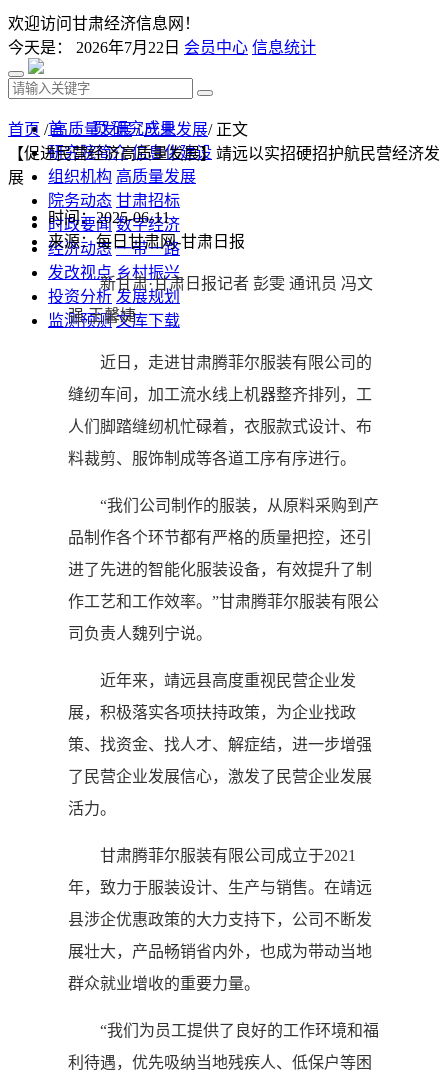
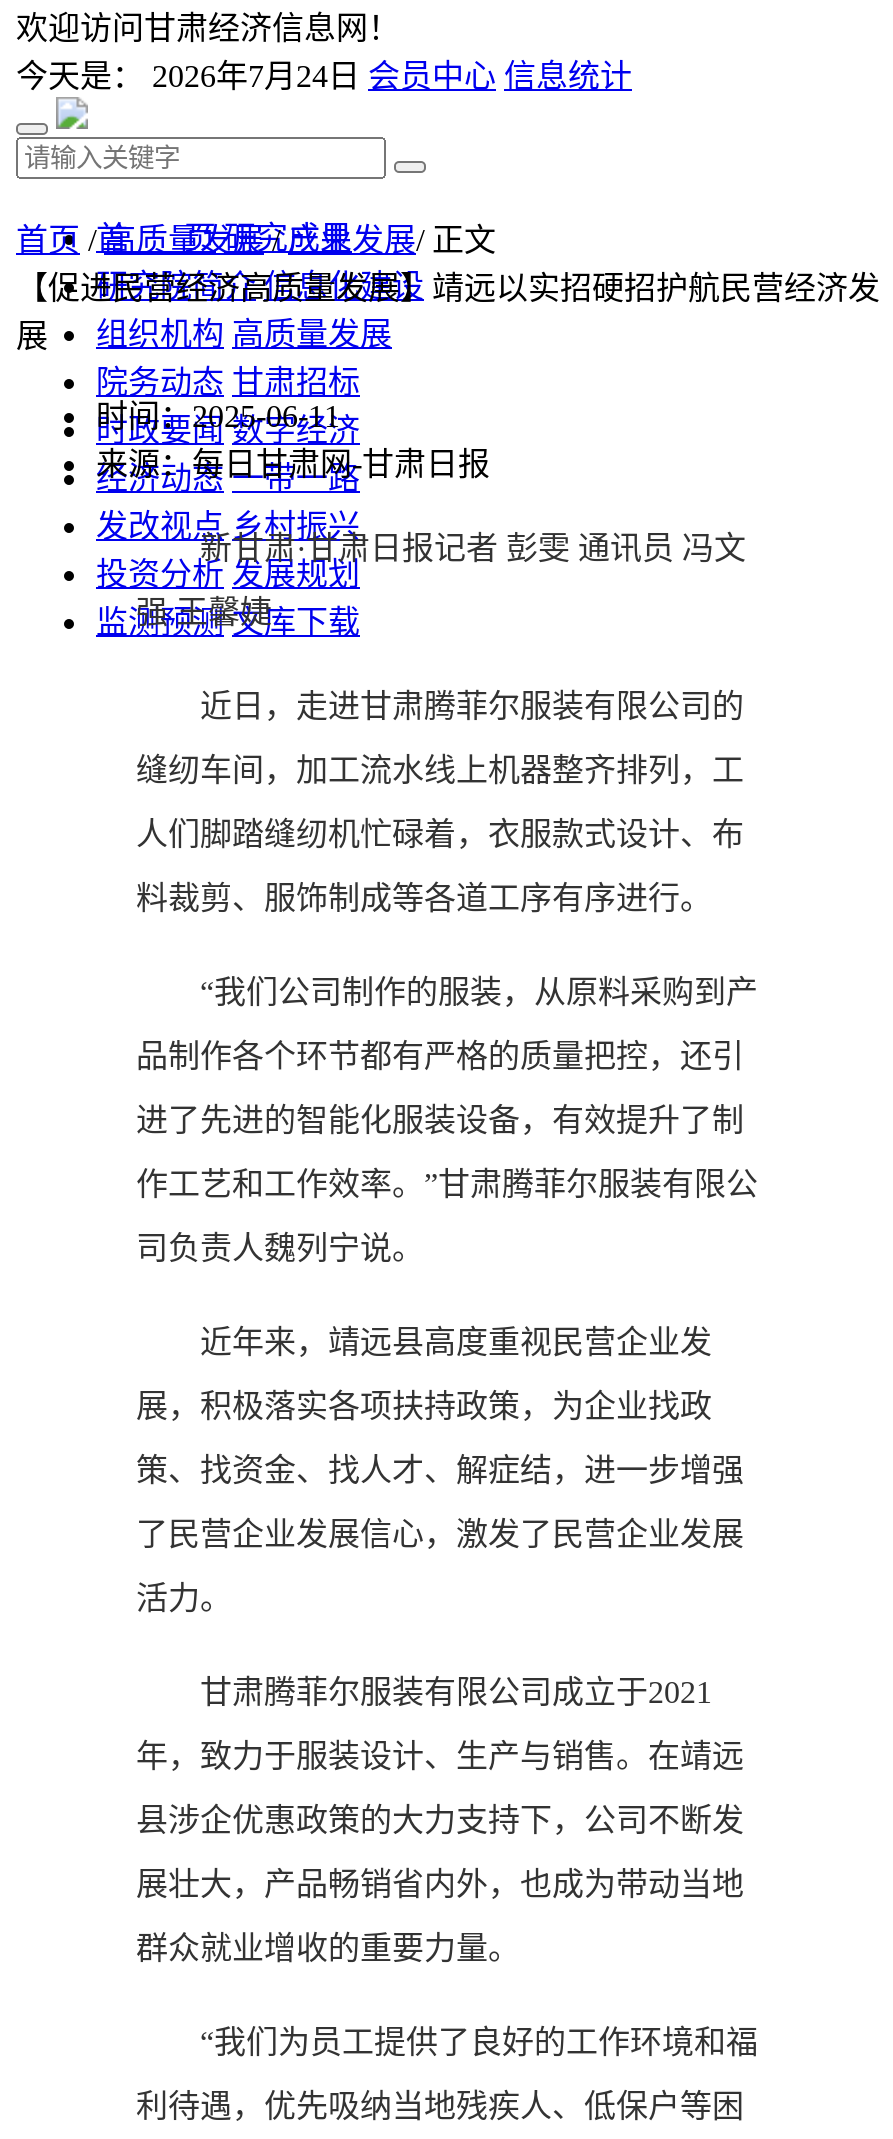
[8,39,316,56] 今天是：2026年7月22日会员中心 信息统计 -> [16,59,632,93] 今天是：2026年7月24日会员中心 信息统计

